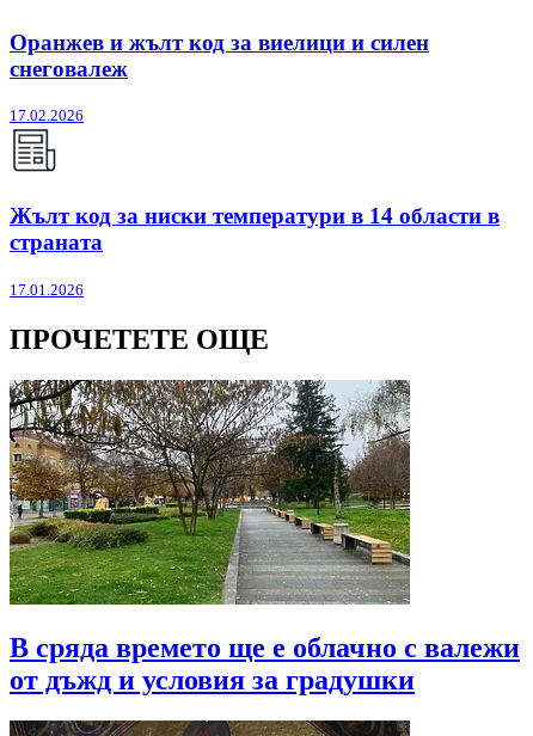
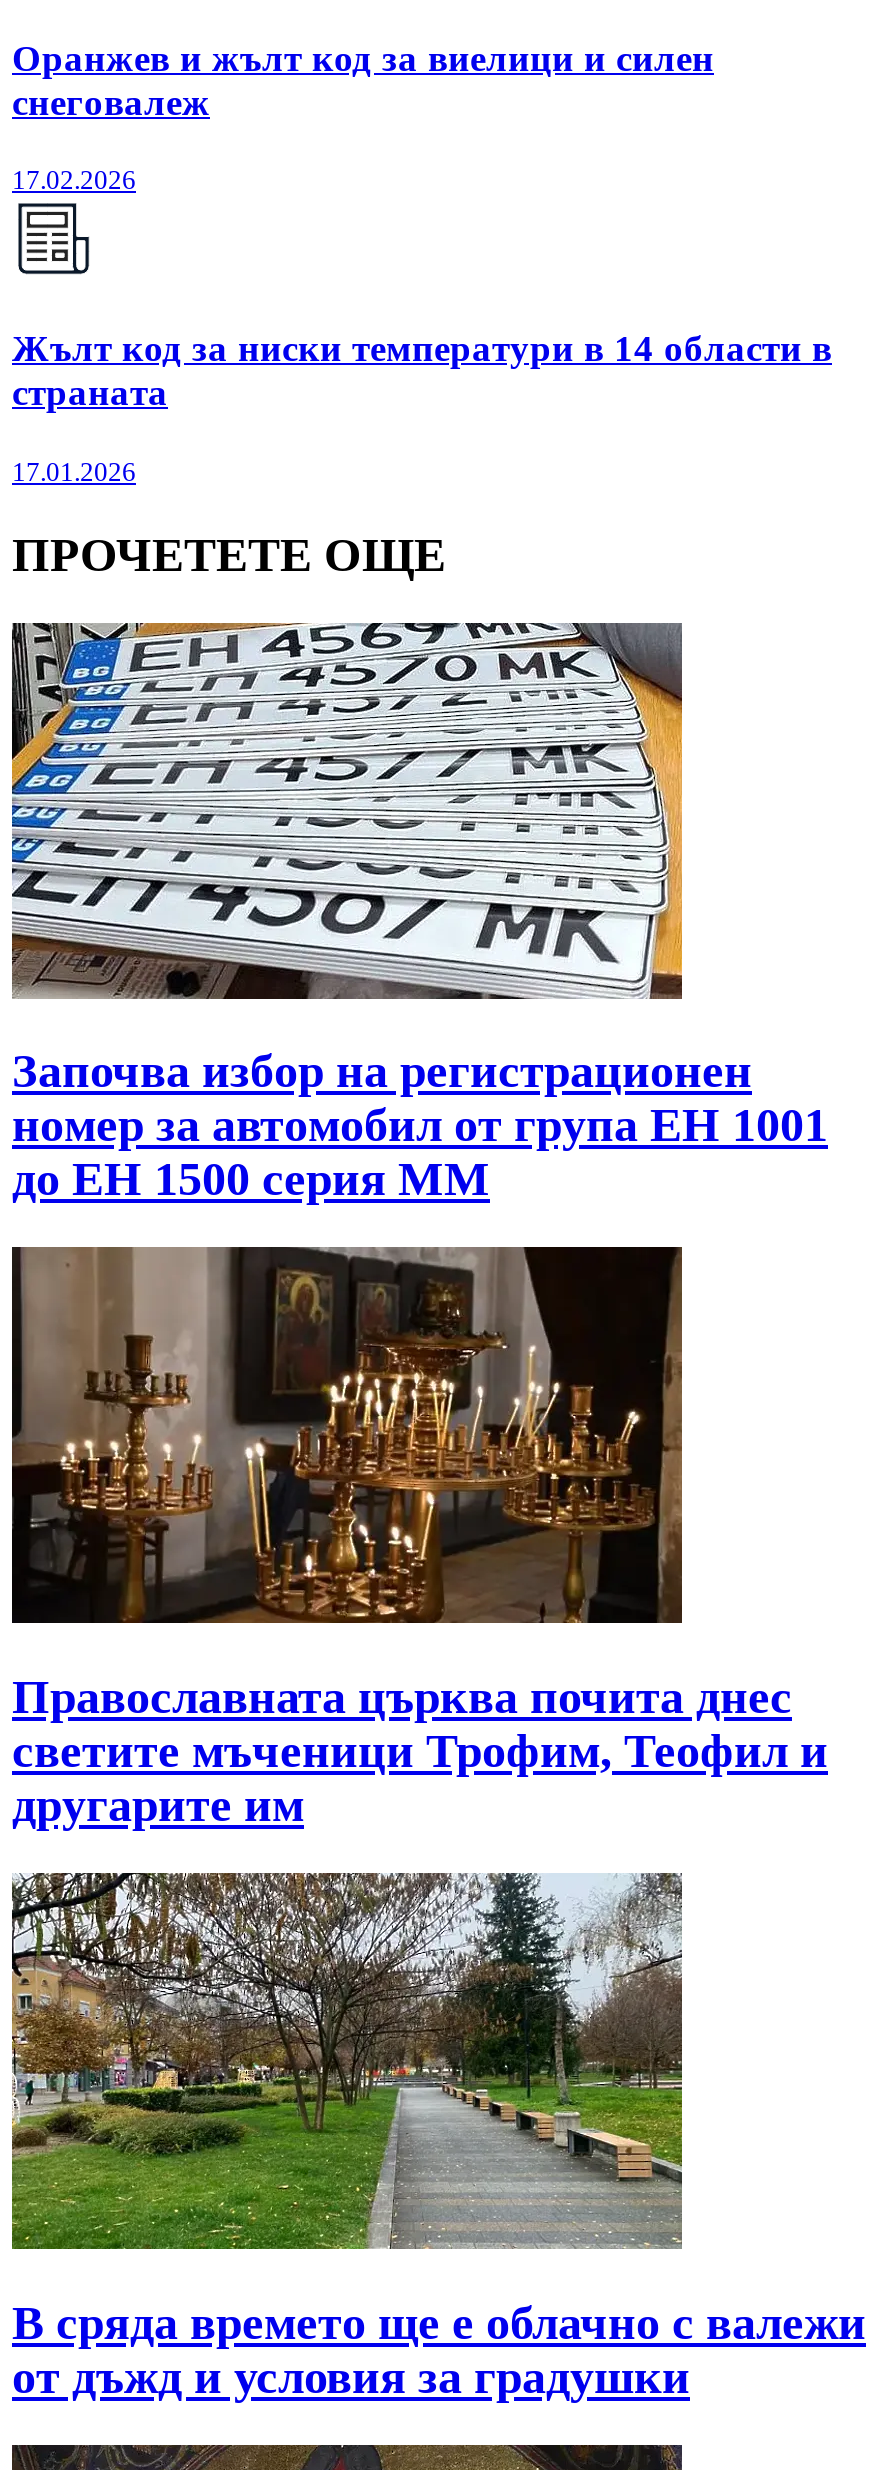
none -> [10,621,828,1206] [image] | Започва избор на регистрационен | номер за автомобил от група ЕН 1001 | до EH 1500 серия MМ
none -> [12,1245,828,1831] [image] | Православната църква почита днес | светите мъченици Трофим, Теофил и | другарите им

